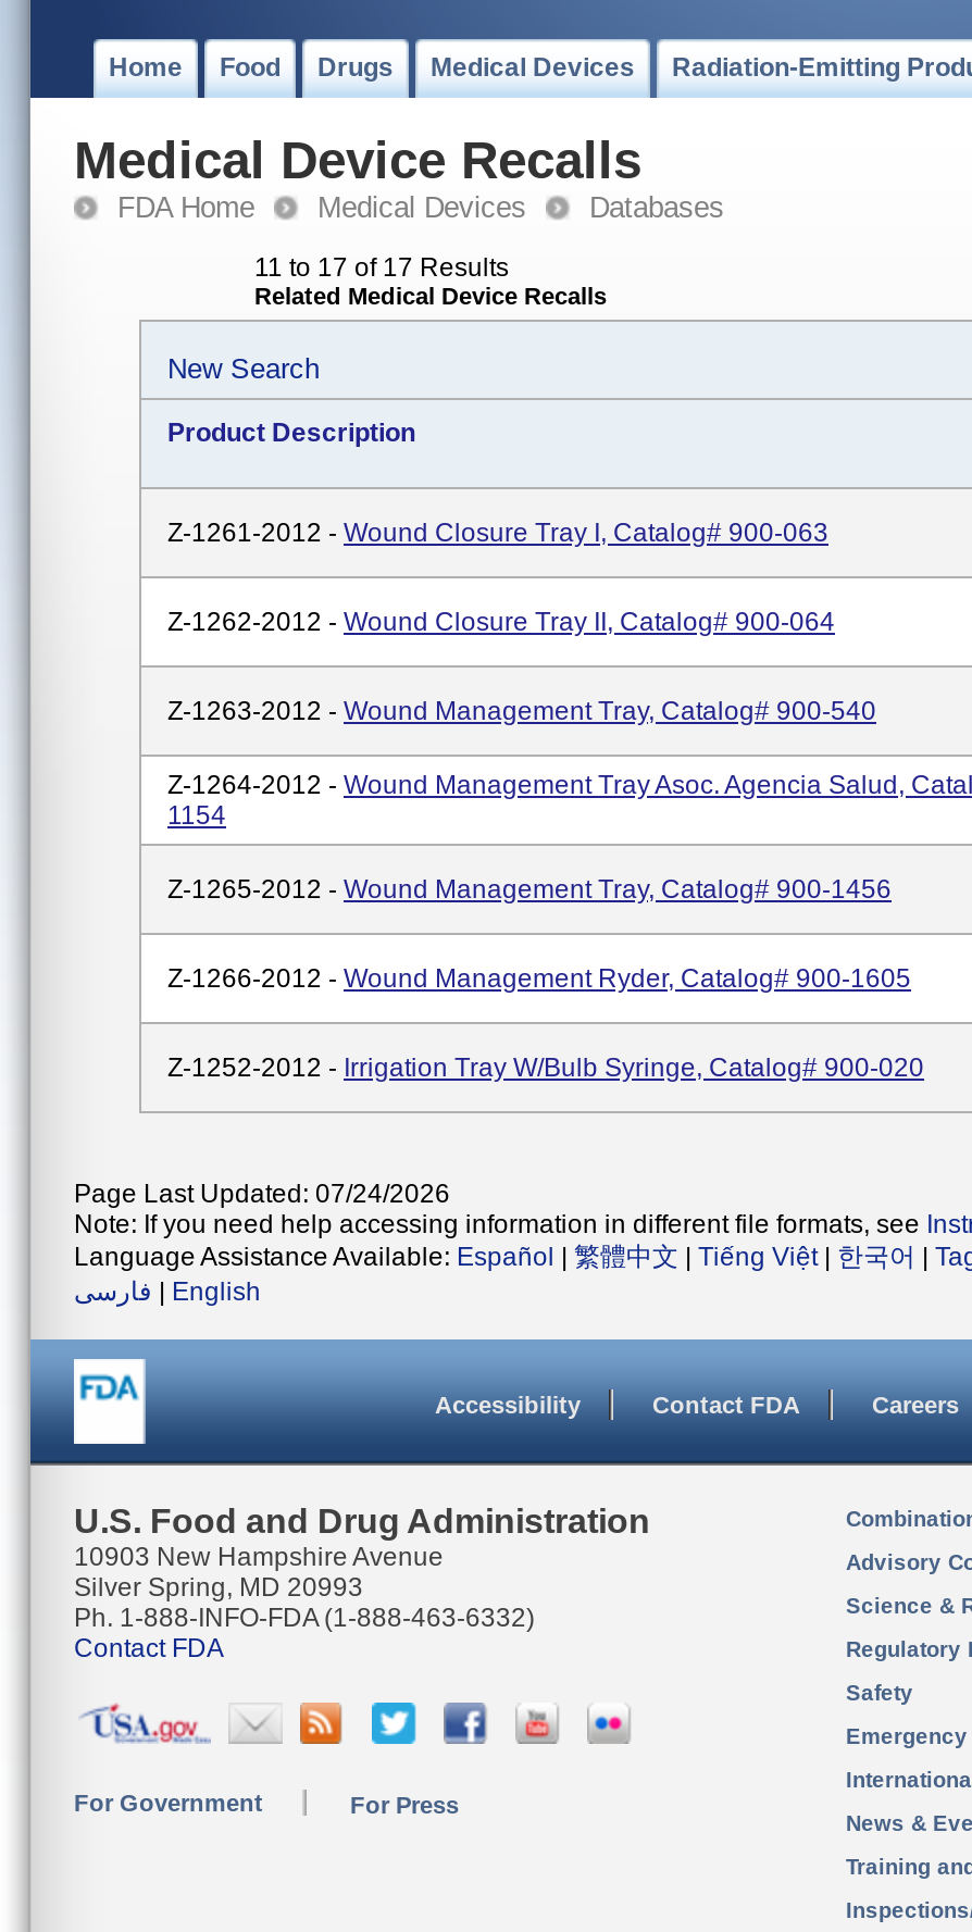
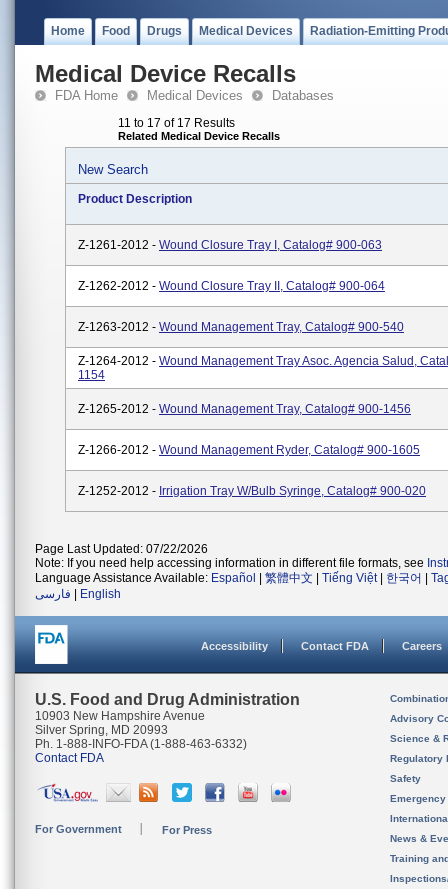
[74,1179,450,1209] Page Last Updated: 07/24/2026 -> [35,542,208,556] Page Last Updated: 07/22/2026

